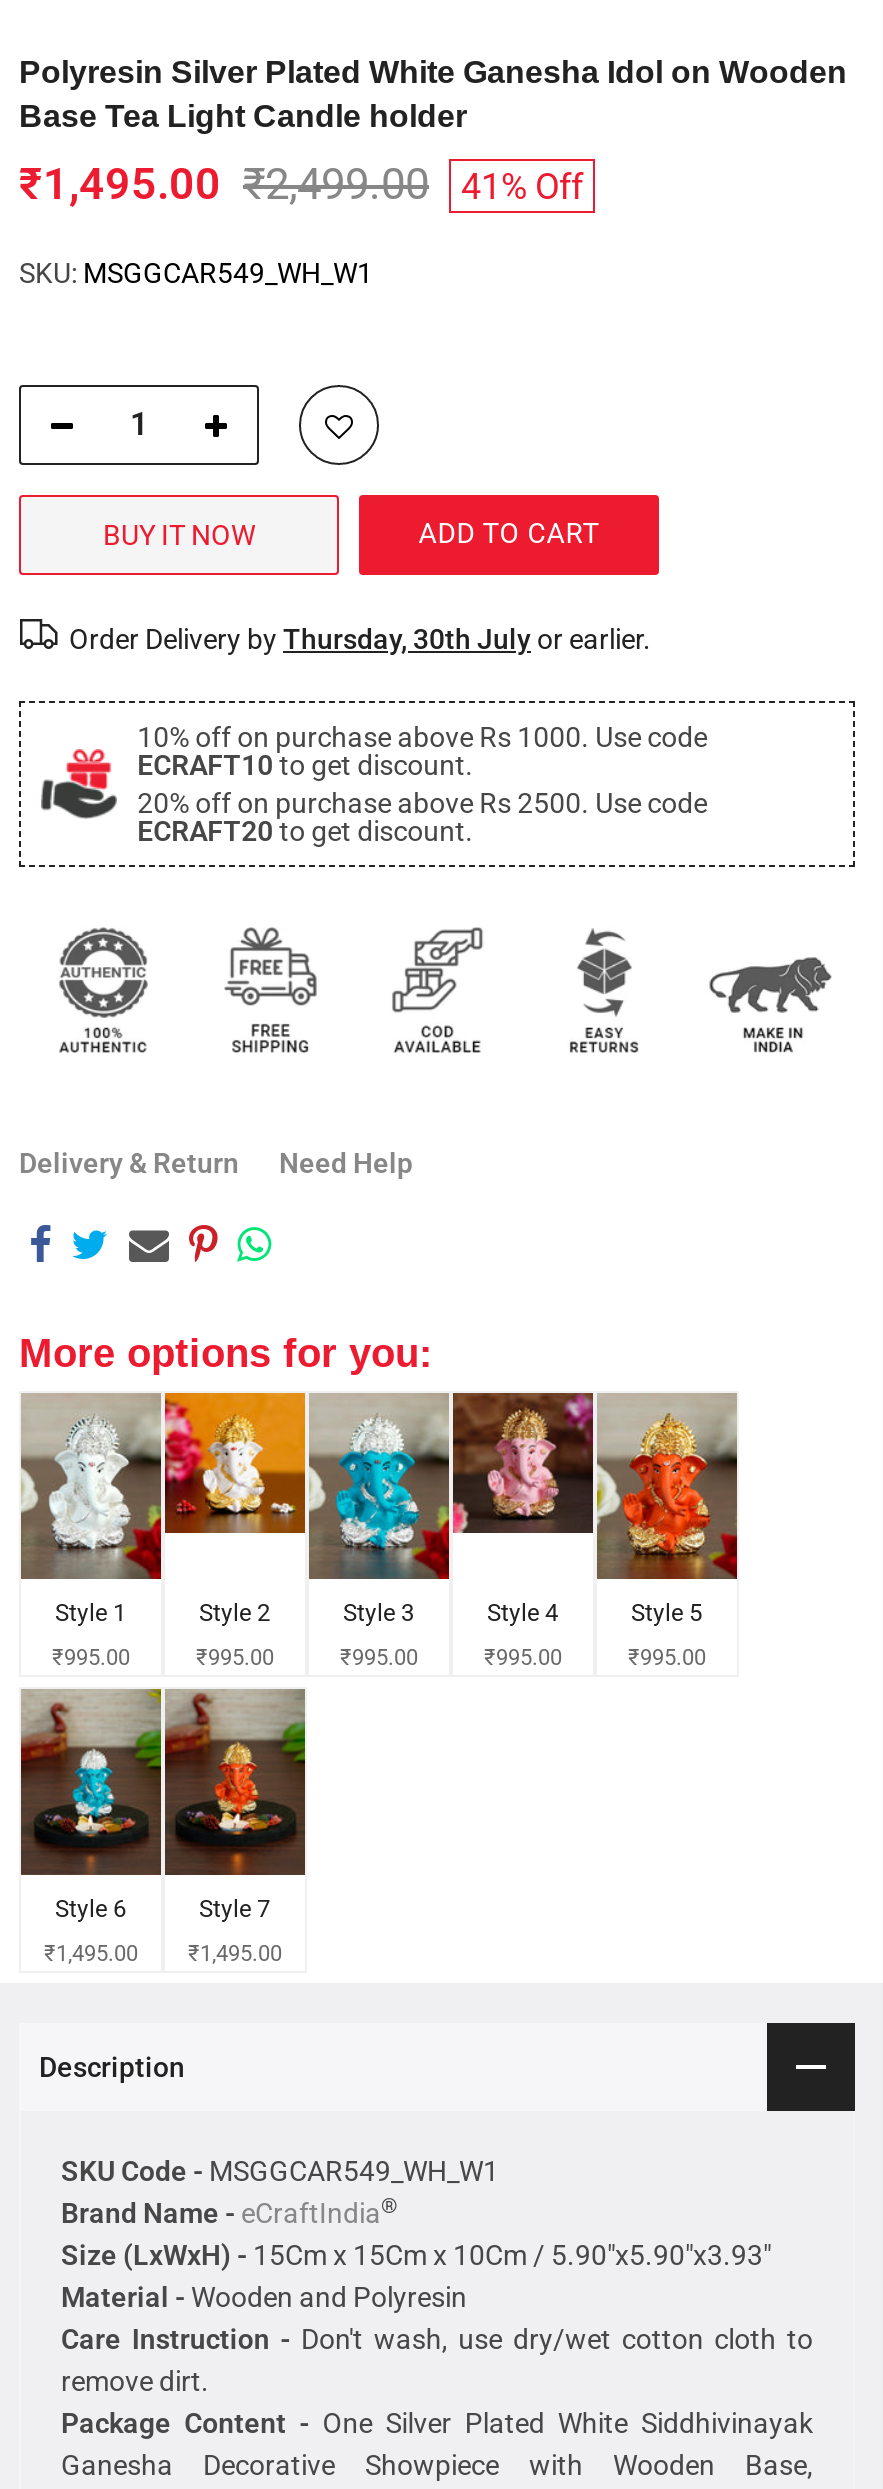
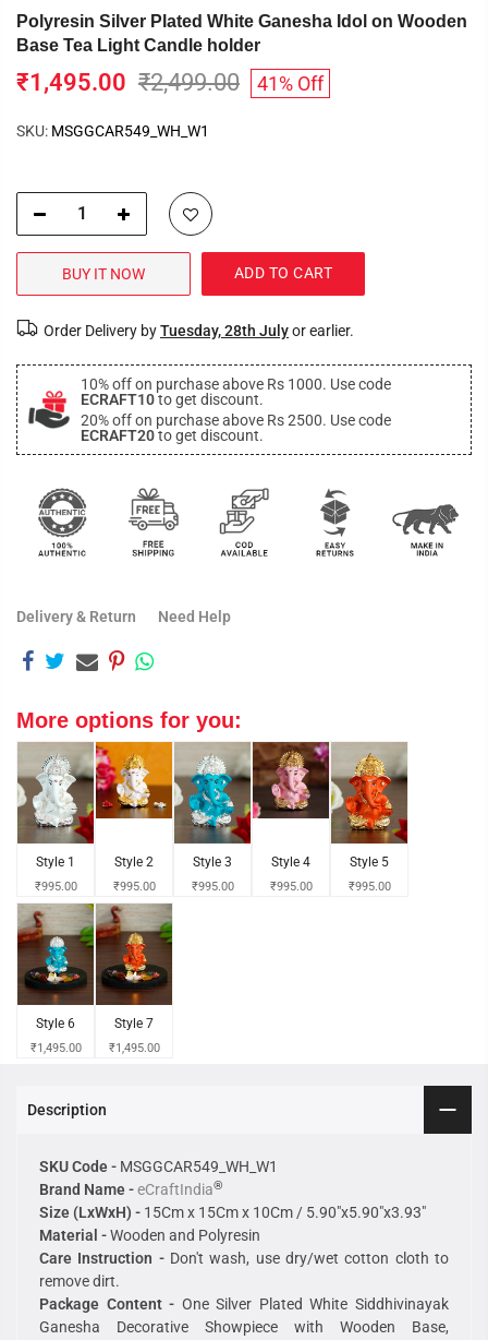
[69,623,651,655] Order Delivery by Thursday, 30th July or earlier. -> [44,322,354,339] Order Delivery by Tuesday, 28th July or earlier.

